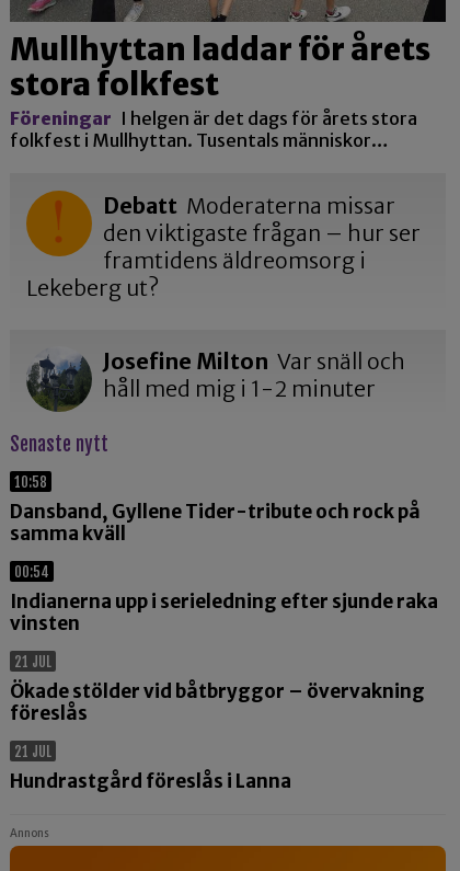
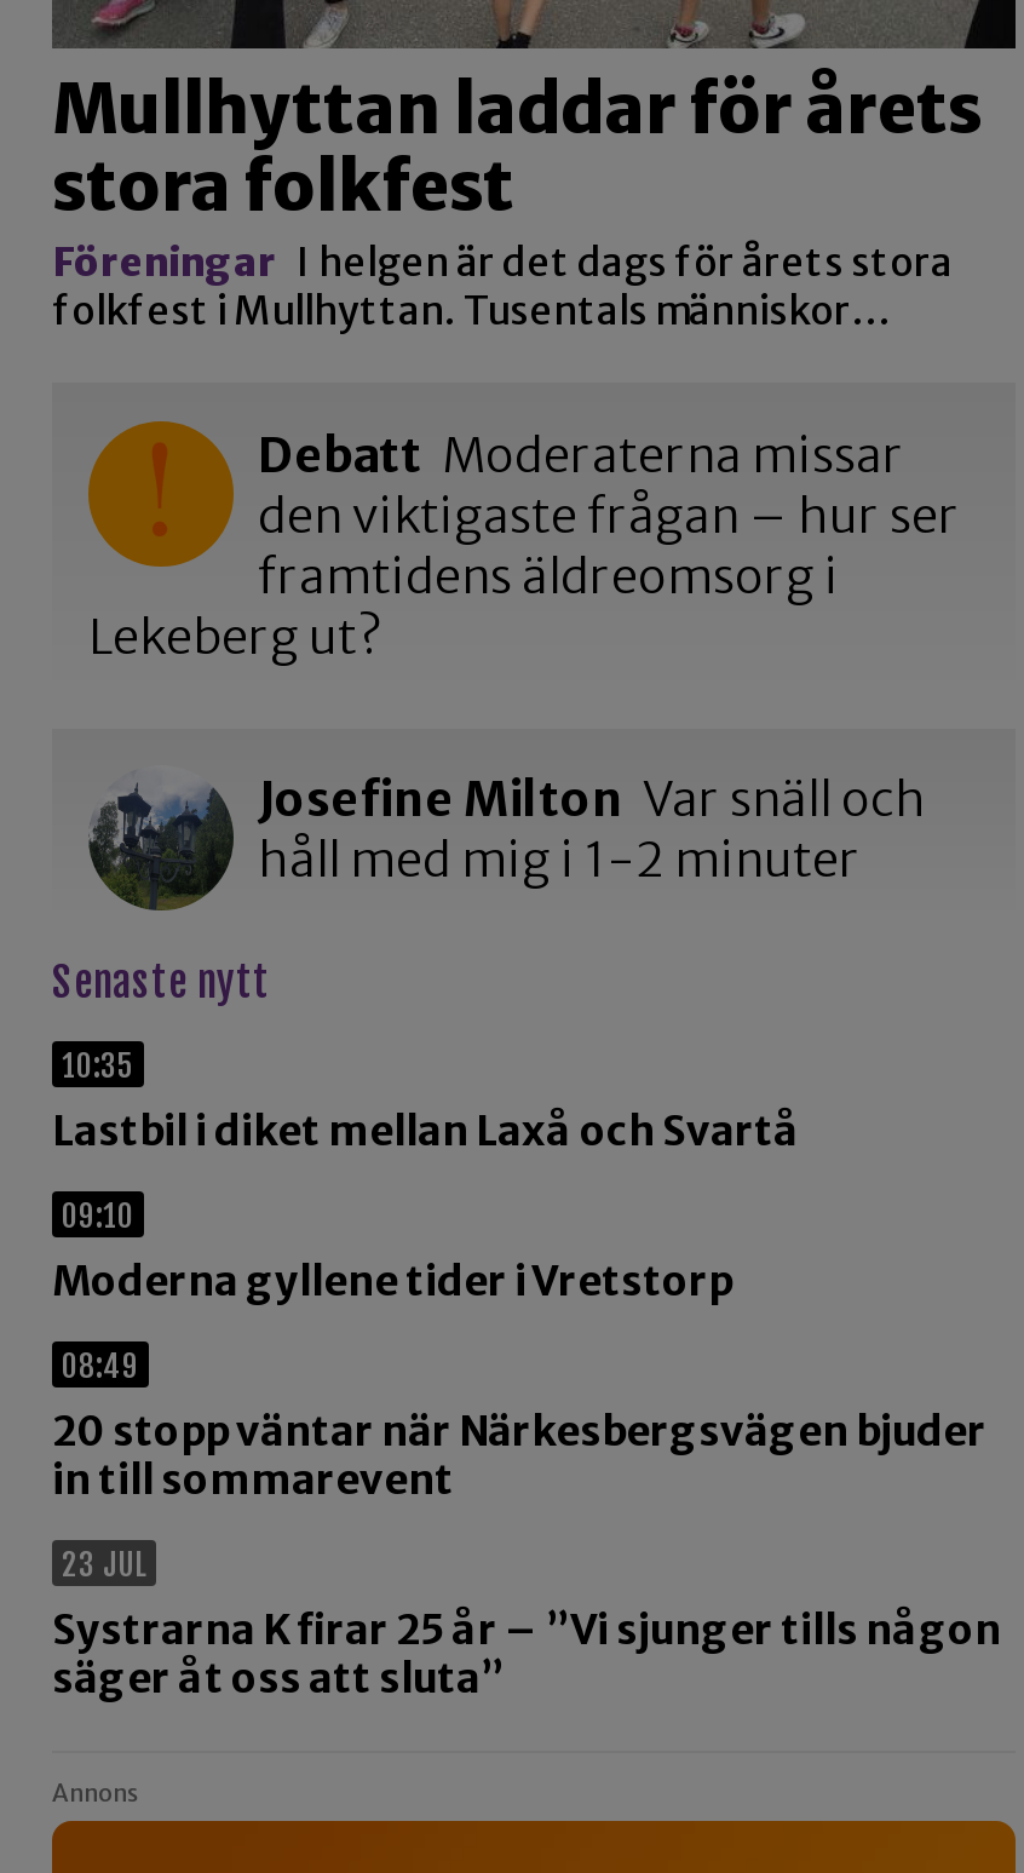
[10,473,421,545] 10:58 | Dansband, Gyllene Tider-tribute och rock på | samma kväll -> [52,1046,800,1157] 10:35 | Lastbil i diket mellan Laxå och Svartå
[10,563,438,635] 00:54 | Indianerna upp i serieledning efter sjunde raka | vinsten -> [52,1196,732,1307] 09:10 | Moderna gyllene tider i Vretstorp
[10,653,425,725] 21 JUL | Ökade stölder vid båtbryggor – övervakning | föreslås -> [52,1346,986,1506] 08:49 | 20 stopp väntar när Närkesbergsvägen bjuder | in till sommarevent
[10,743,291,793] 21 JUL | Hundrastgård föreslås i Lanna -> [52,1545,1001,1704] 23 JUL | Systrarna K firar 25 år – ”Vi sjunger tills någon | säger åt oss att sluta”

